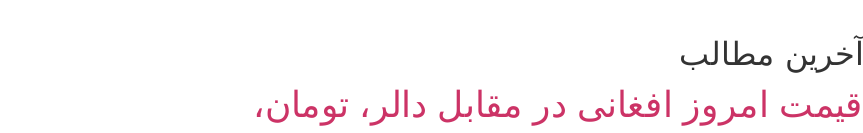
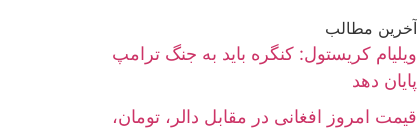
none -> [112,43,417,91] ویلیام کریستول: کنگره باید به جنگ ترامپ | پایان دهد

